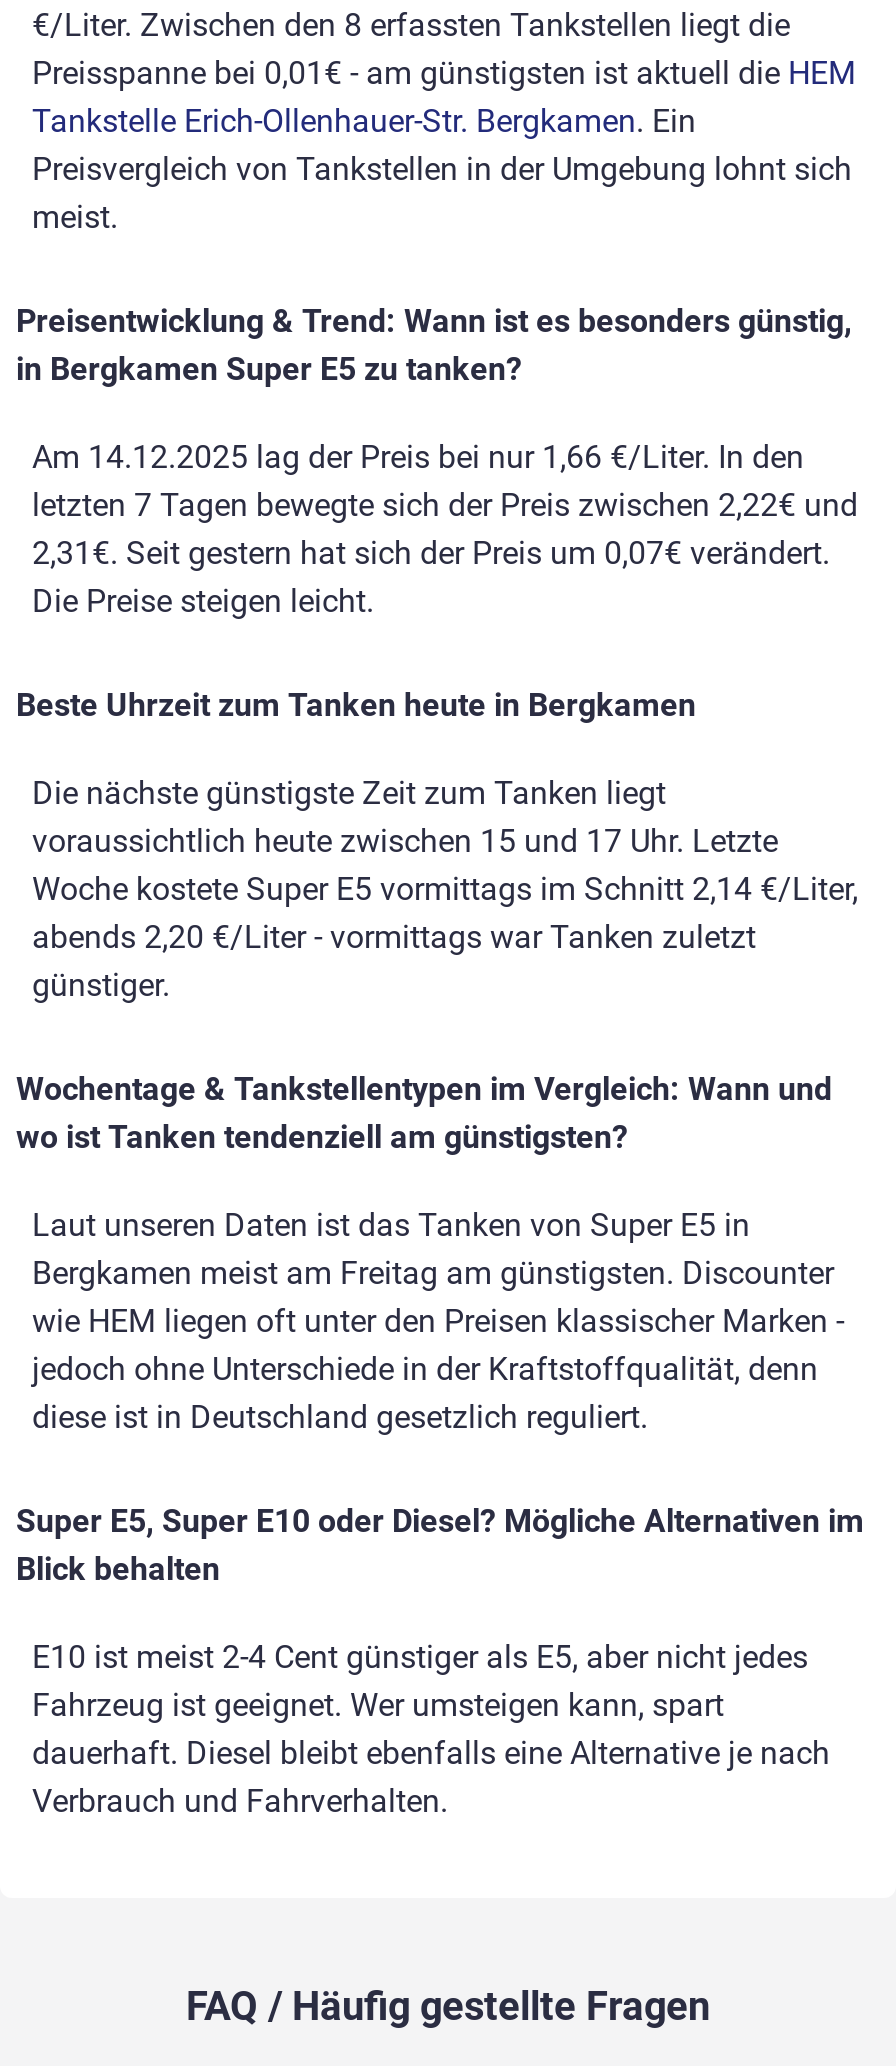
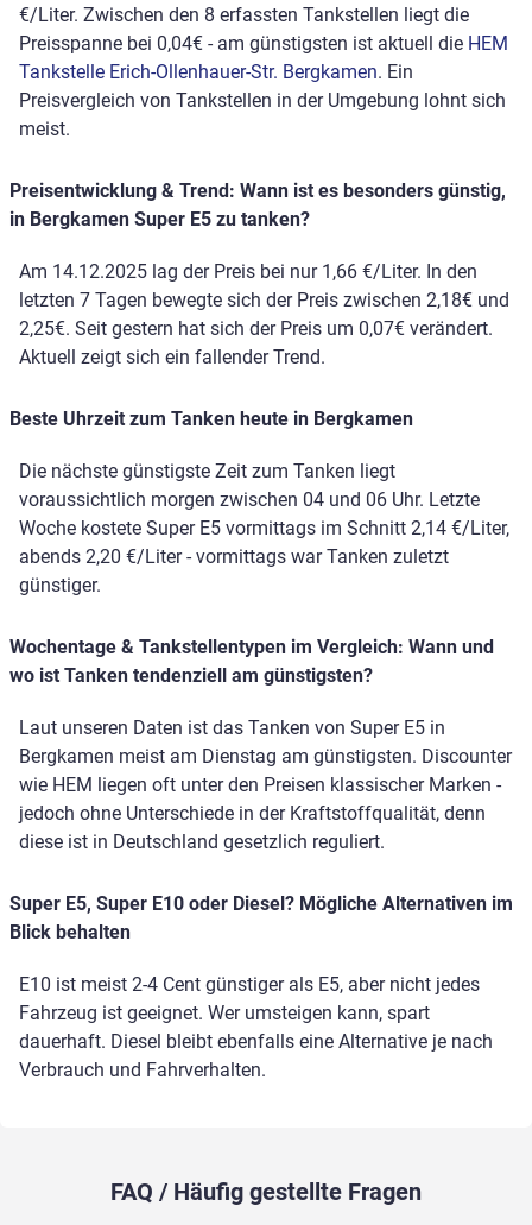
[32,54,856,92] Preisspanne bei 0,01€ - am günstigsten ist aktuell die HEM -> [19,32,508,55] Preisspanne bei 0,04€ - am günstigsten ist aktuell die HEM
[32,486,858,620] letzten 7 Tagen bewegte sich der Preis zwischen 2,22€ und | 2,31€. Seit gestern hat sich der Preis um 0,07€ verändert. | Die Preise steigen leicht. -> [19,289,509,369] letzten 7 Tagen bewegte sich der Preis zwischen 2,18€ und | 2,25€. Seit gestern hat sich der Preis um 0,07€ verändert. | Aktuell zeigt sich ein fallender Trend.
[32,822,778,860] voraussichtlich heute zwischen 15 und 17 Uhr. Letzte -> [19,489,480,511] voraussichtlich morgen zwischen 04 und 06 Uhr. Letzte
[32,1254,834,1292] Bergkamen meist am Freitag am günstigsten. Discounter -> [19,745,512,768] Bergkamen meist am Dienstag am günstigsten. Discounter

